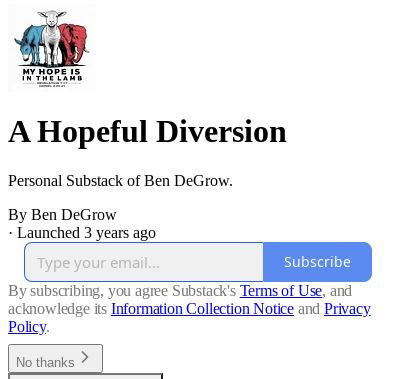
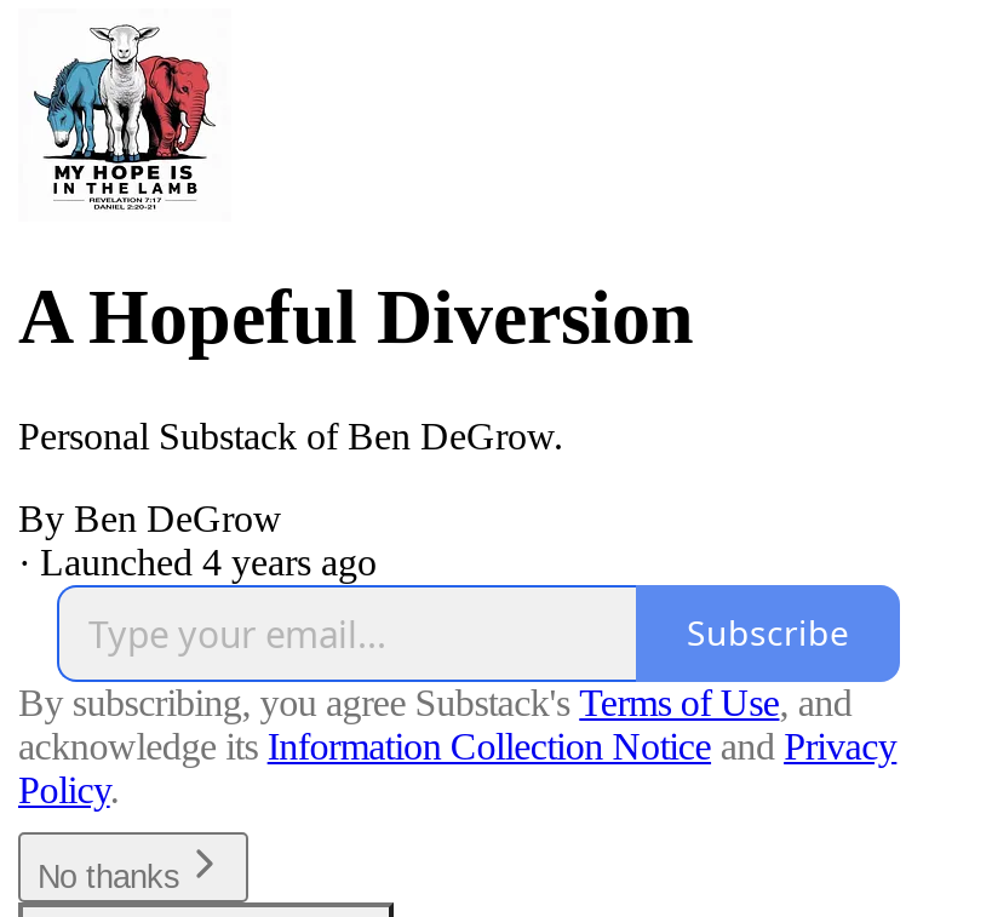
[8,224,156,241] · Launched 3 years ago -> [18,541,377,582] · Launched 4 years ago

